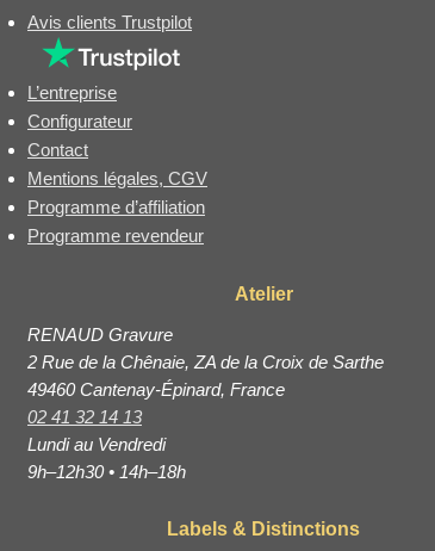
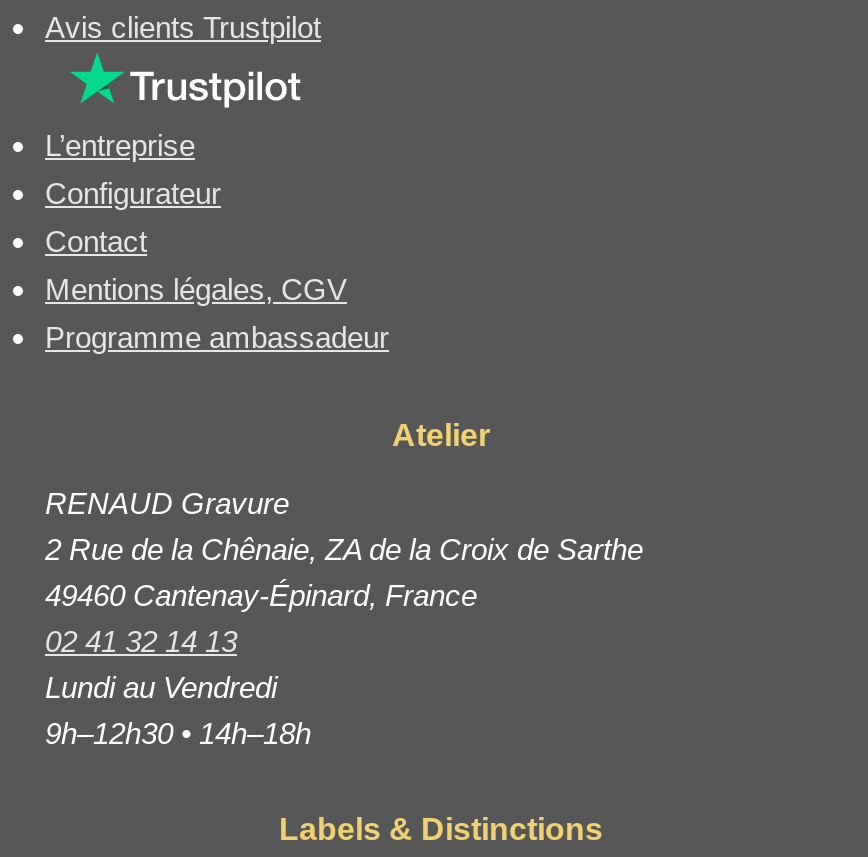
[27,197,205,246] Programme d’affiliation | Programme revendeur -> [45,320,389,354] Programme ambassadeur

